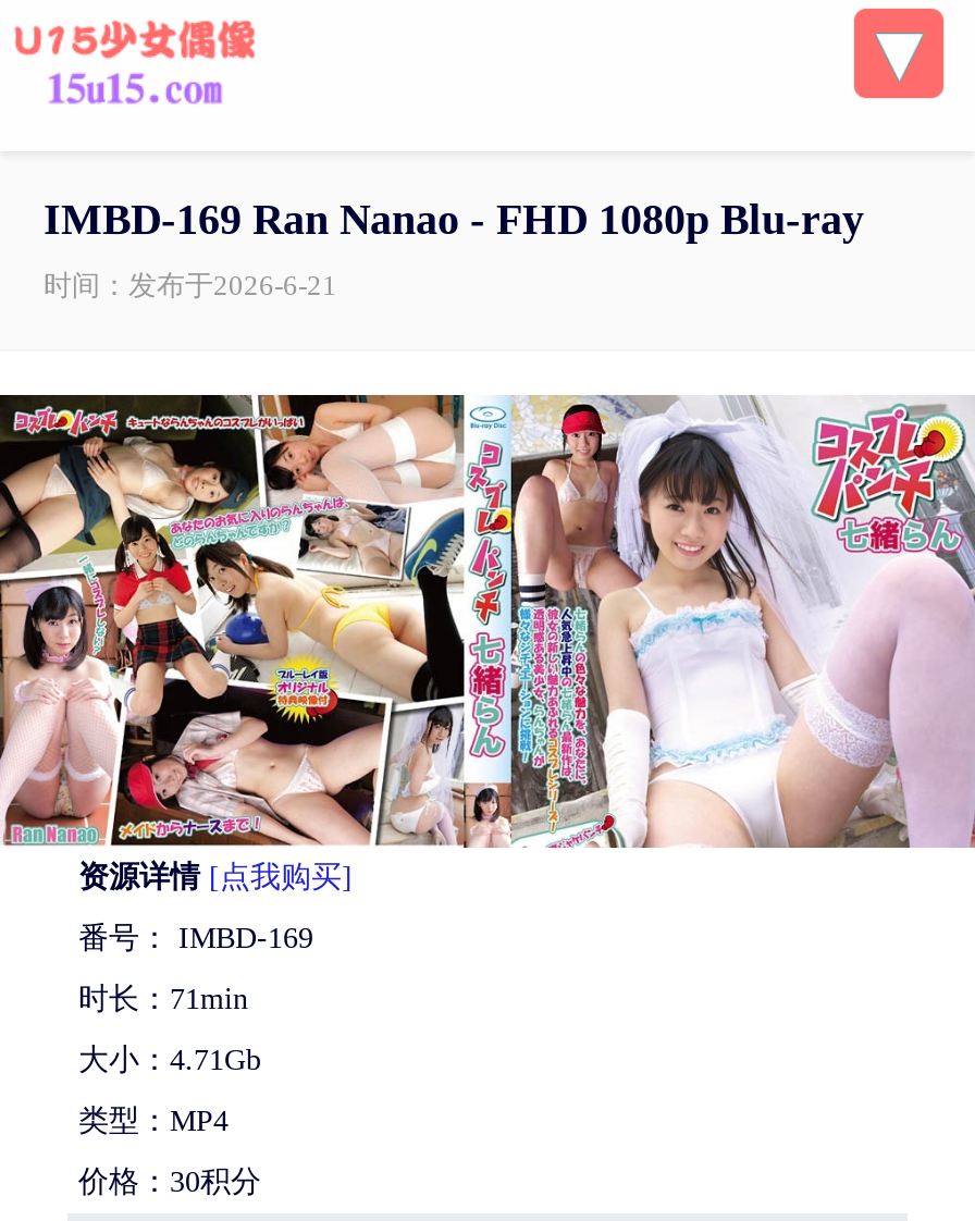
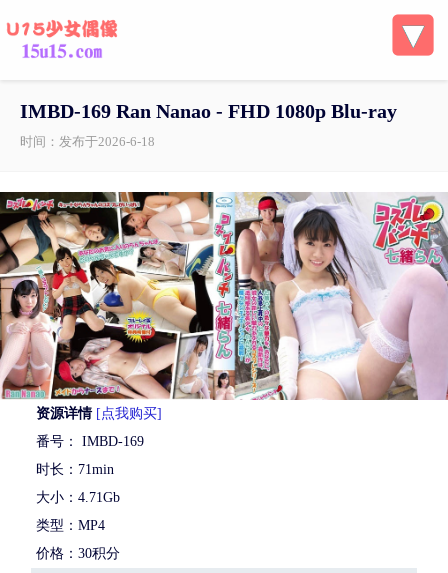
[44,269,337,301] 时间：发布于2026-6-21 -> [20,134,155,149] 时间：发布于2026-6-18

